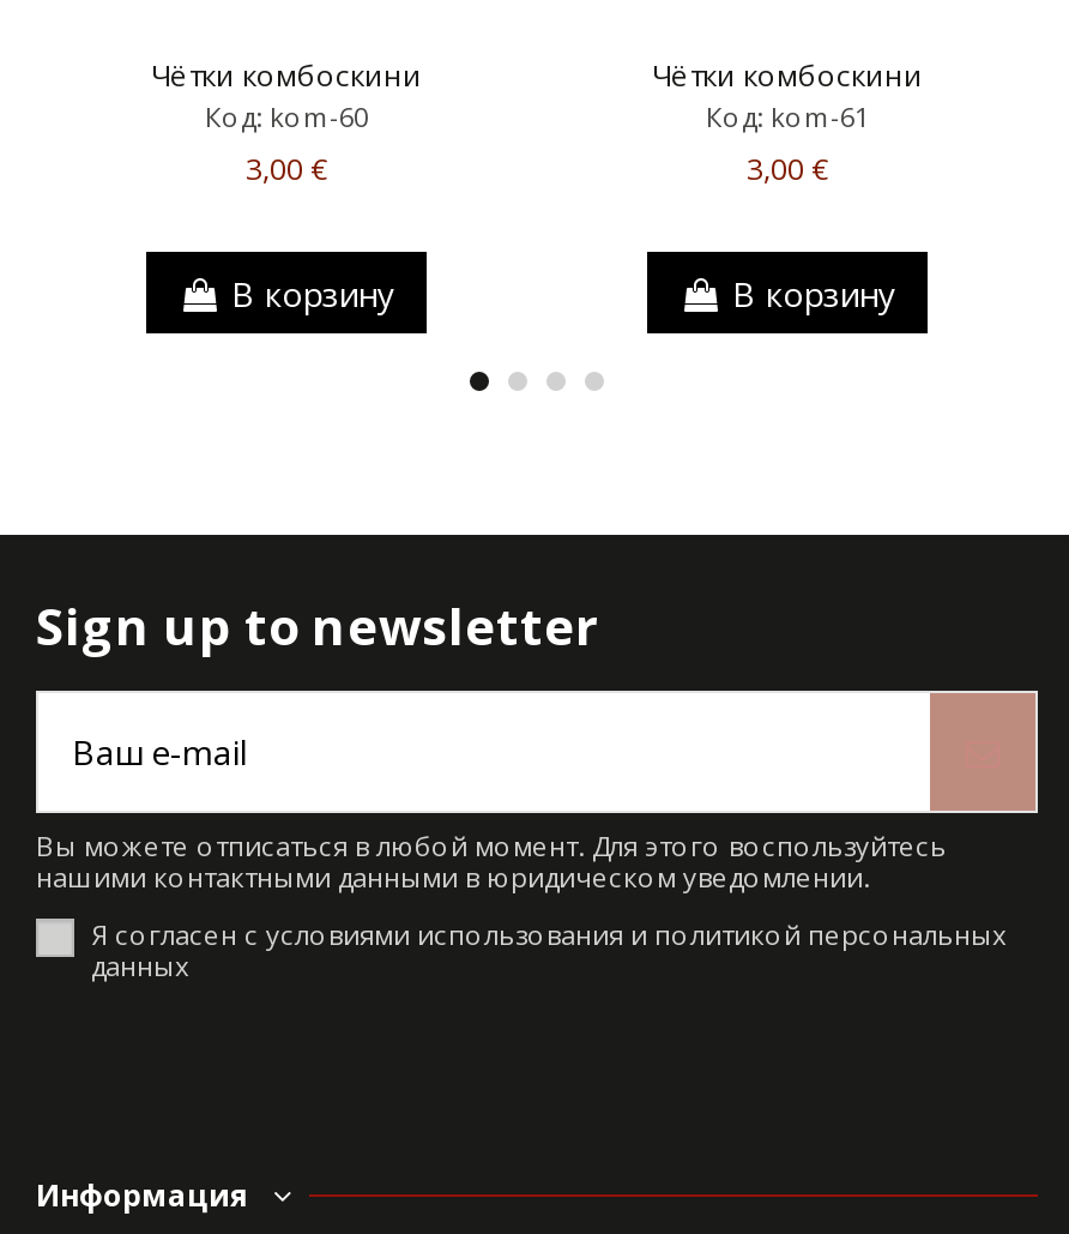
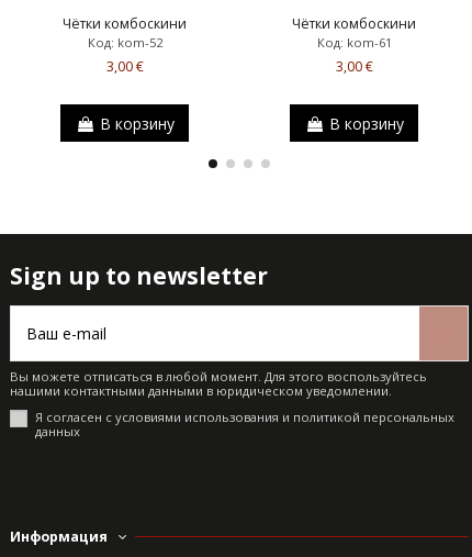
[205,98,368,134] Код: kom-60 -> [87,34,162,50] Код: kom-52

